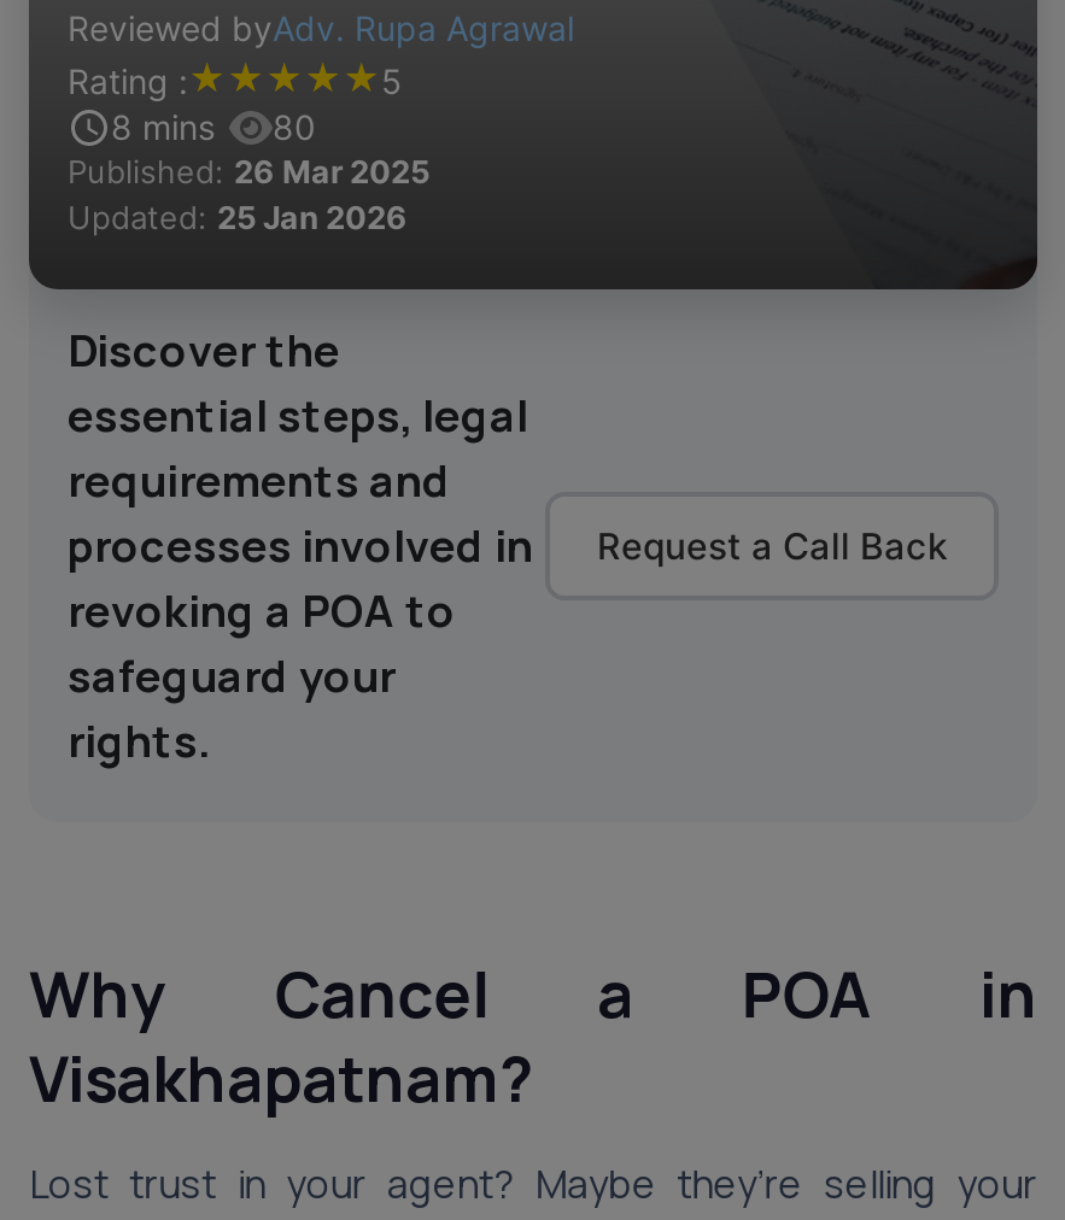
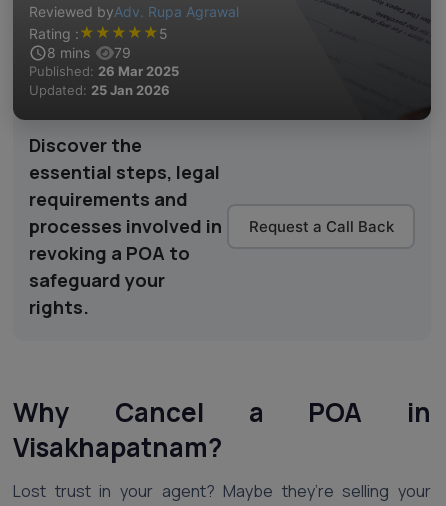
[111,106,316,147] 8 mins 80 -> [47,44,131,61] 8 mins 79

